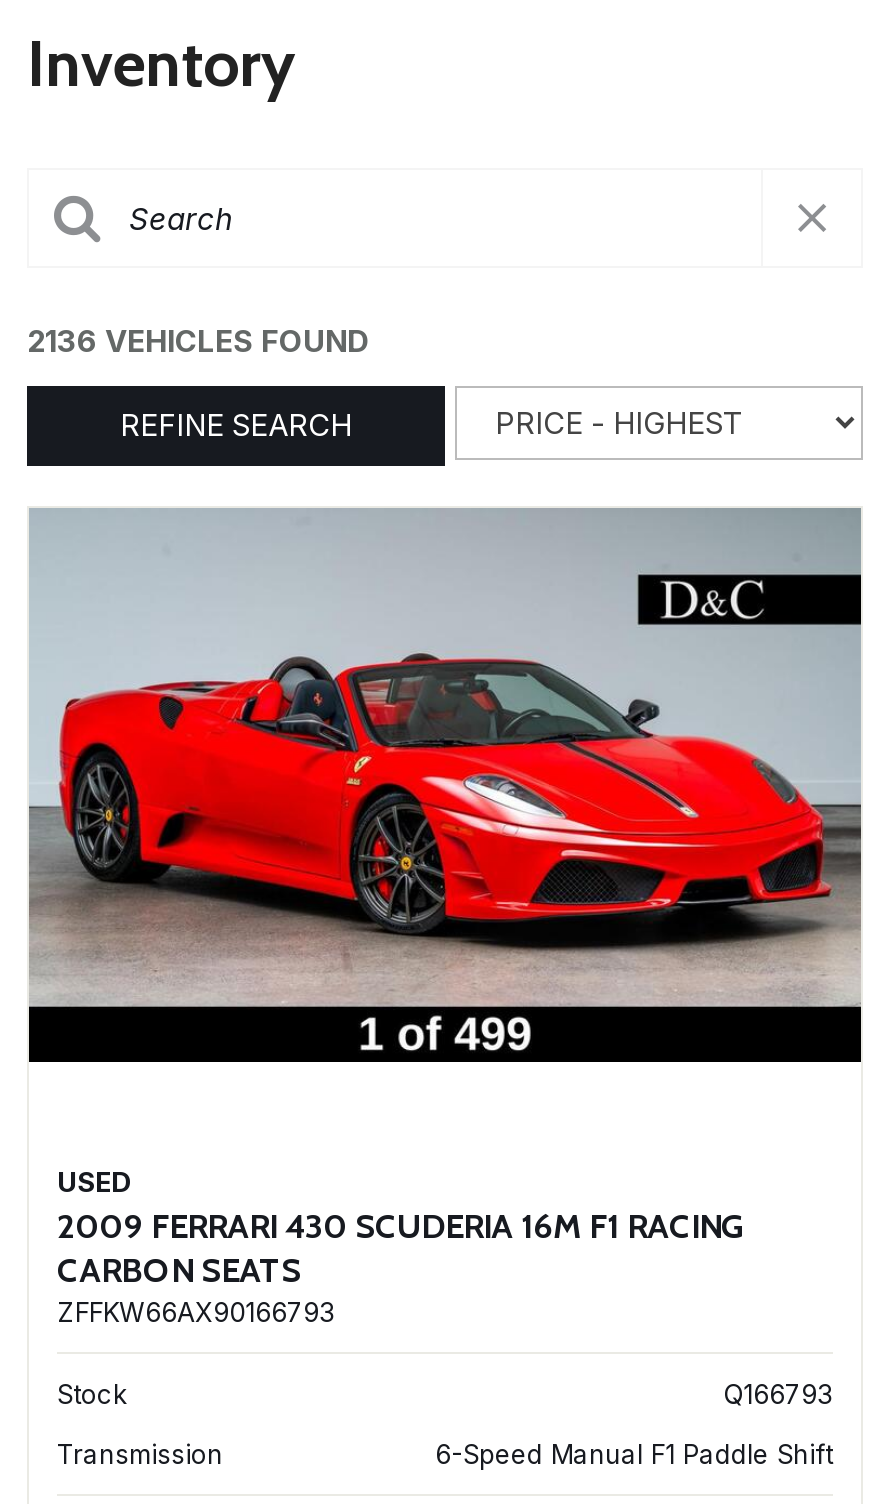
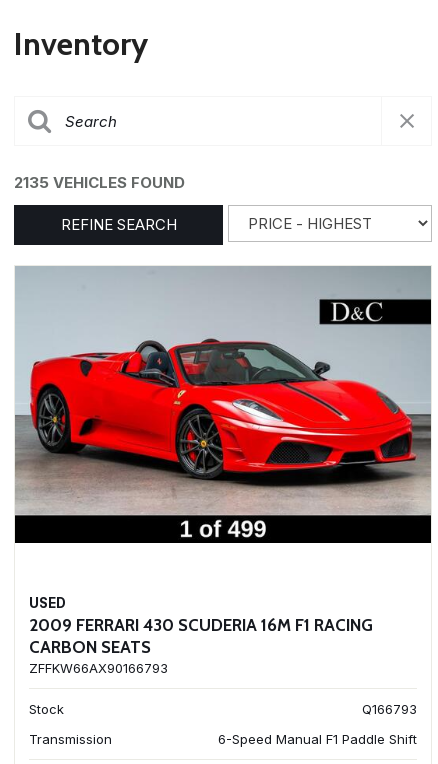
[27,322,369,360] 2136 VEHICLES FOUND -> [14,173,185,192] 2135 VEHICLES FOUND

